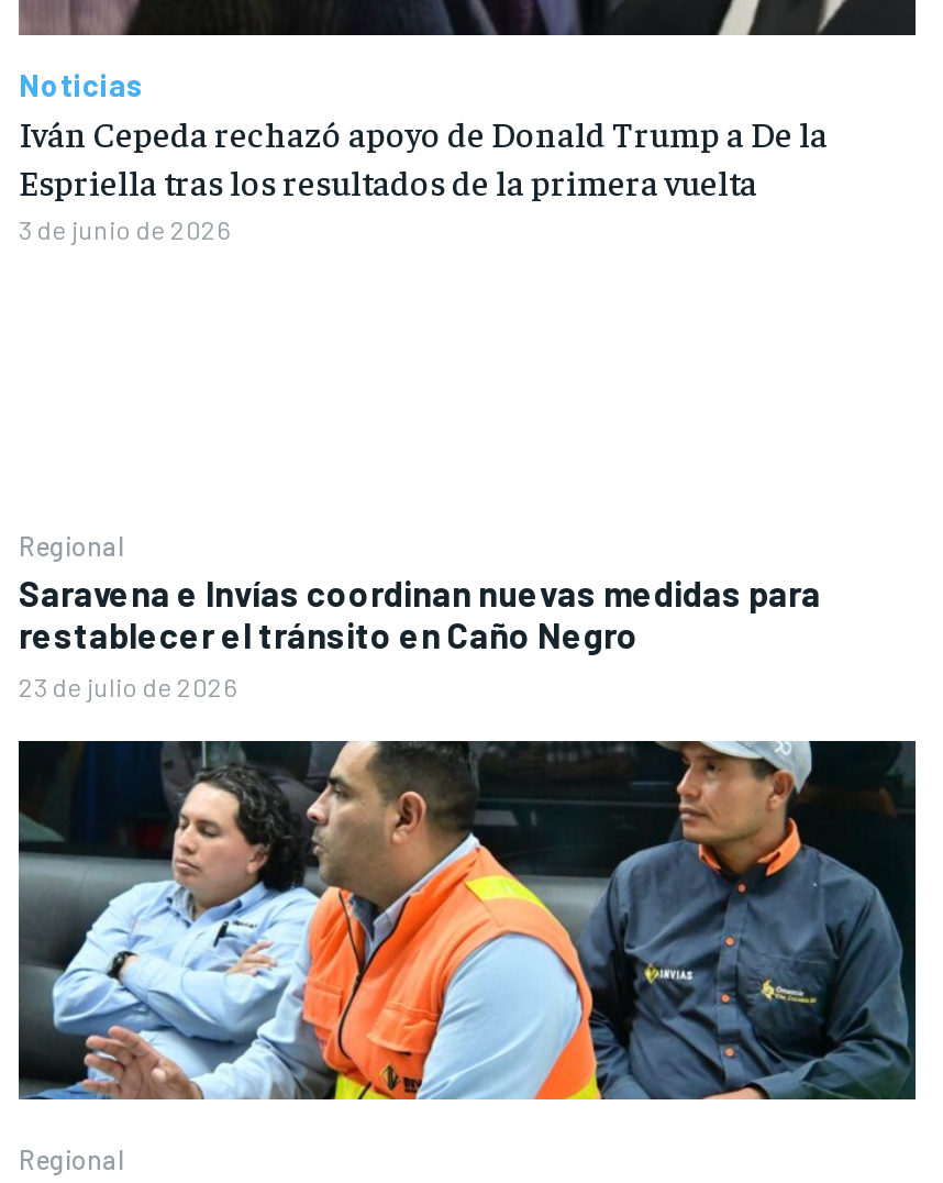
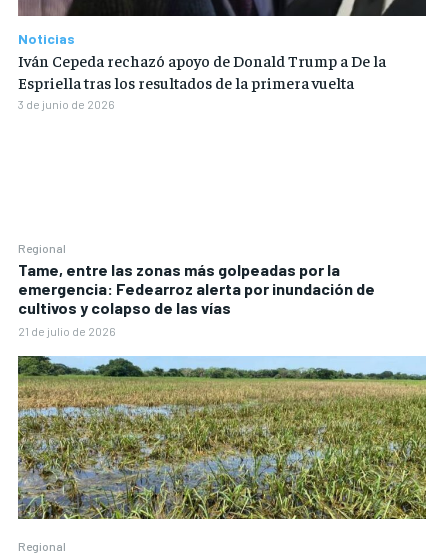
[19,572,821,702] Saravena e Invías coordinan nuevas medidas para | restablecer el tránsito en Caño Negro | 23 de julio de 2026 -> [18,260,375,338] Tame, entre las zonas más golpeadas por la | emergencia: Fedearroz alerta por inundación de | cultivos y colapso de las vías | 21 de julio de 2026
[16,739,918,1102] [image] -> [17,355,427,520] [image]

